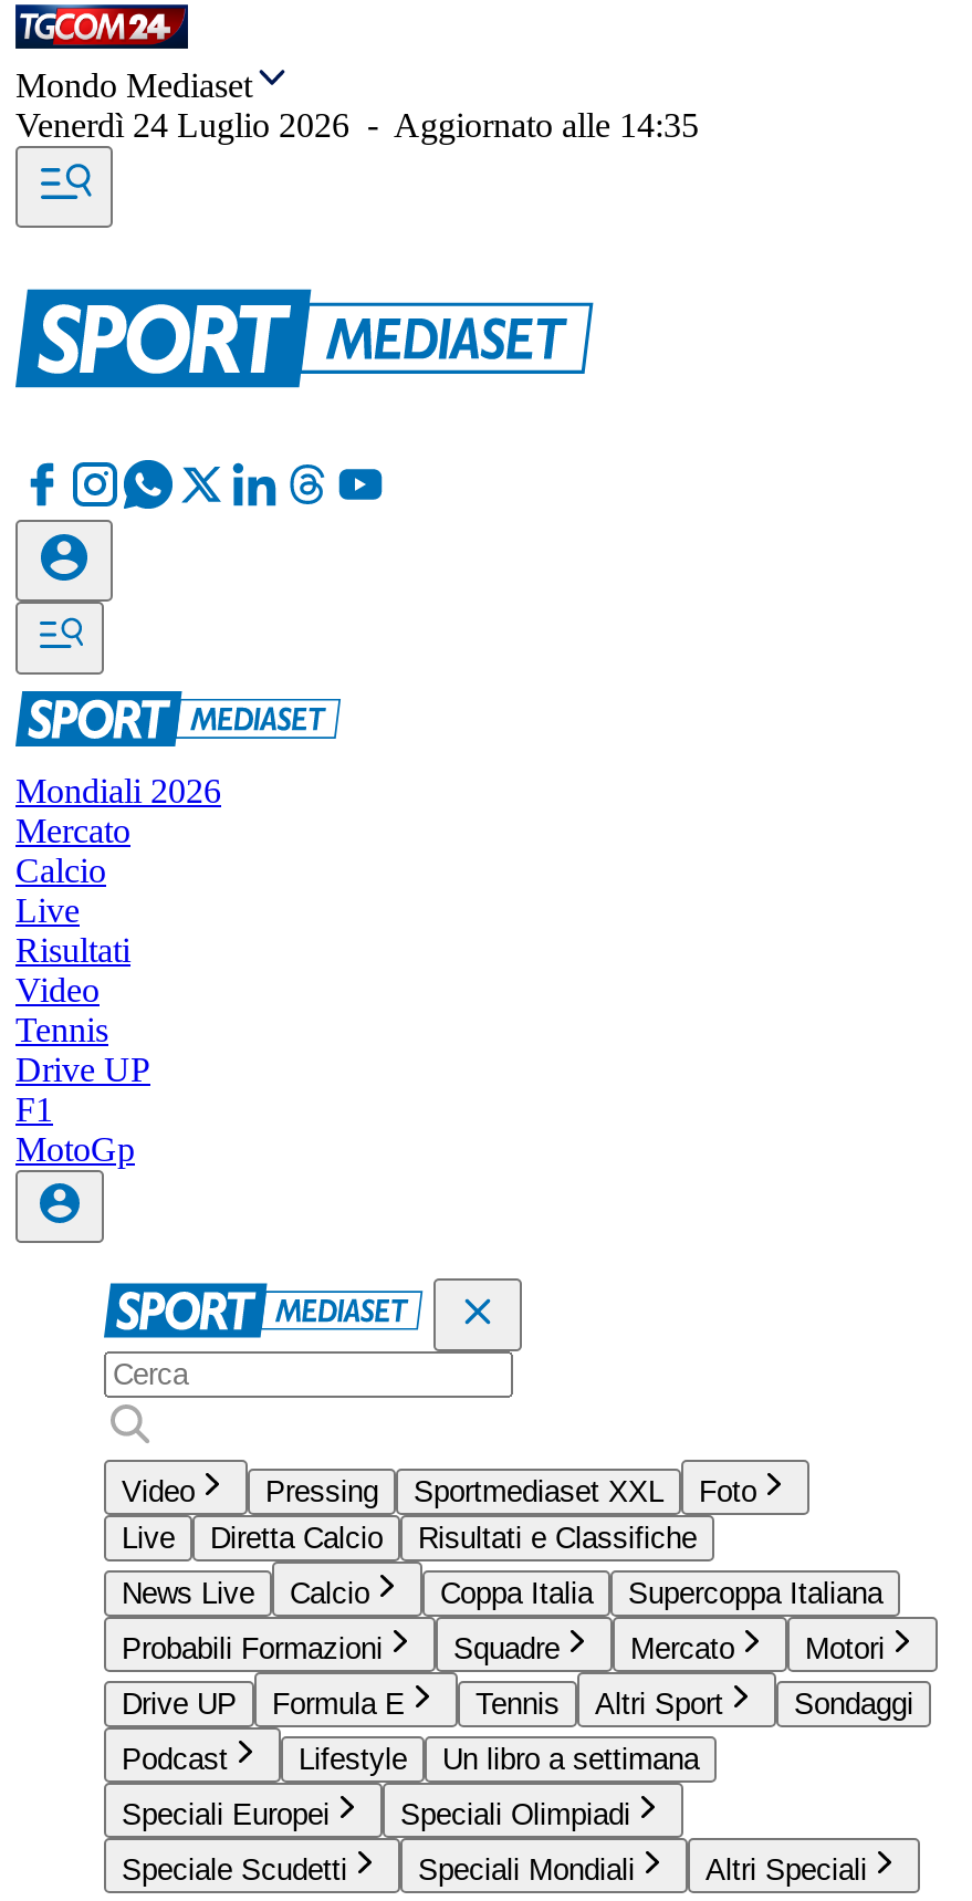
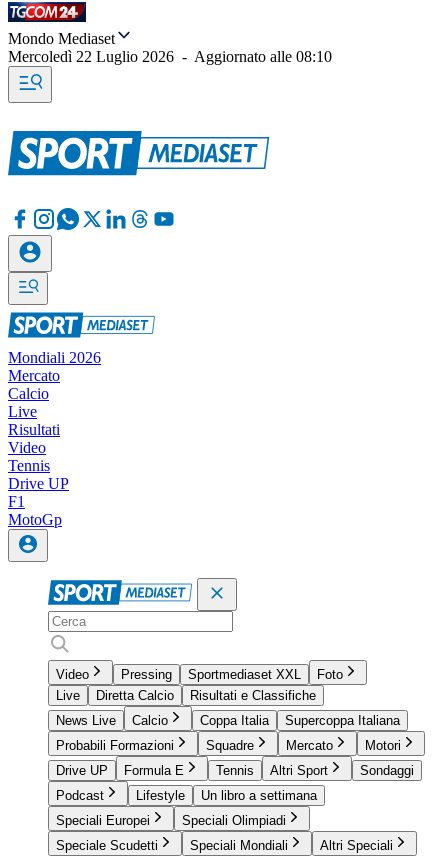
[15,106,699,144] Venerdì 24 Luglio 2026 - Aggiornato alle 14:35 -> [8,48,332,65] Mercoledì 22 Luglio 2026 - Aggiornato alle 08:10

